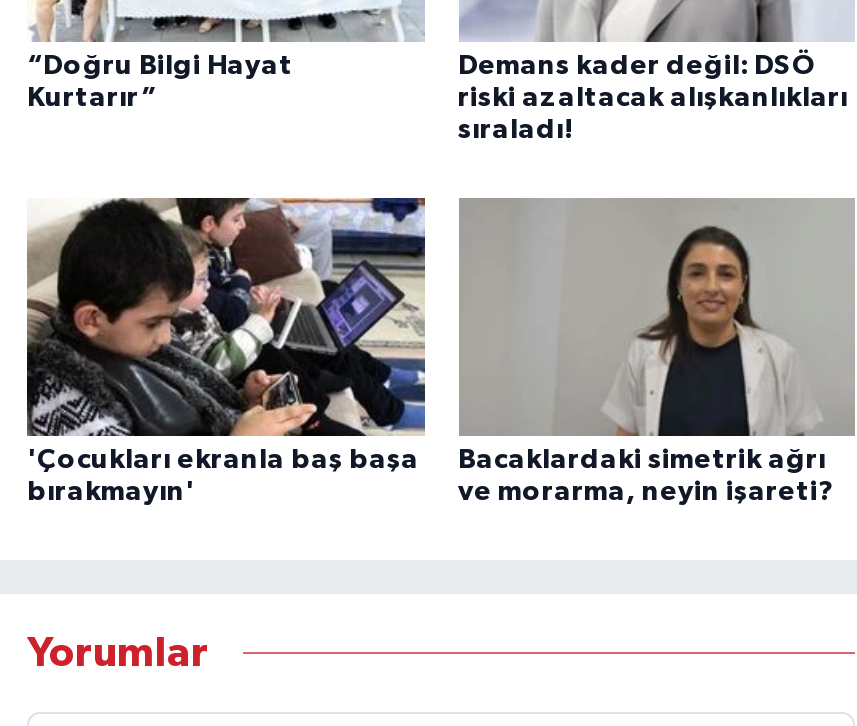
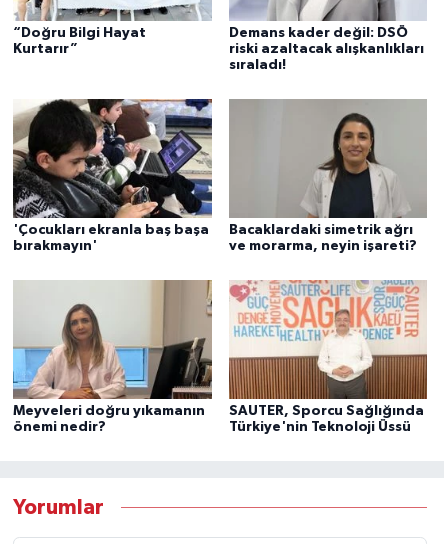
none -> [12,280,212,434] [image] | Meyveleri doğru yıkamanın | önemi nedir?
none -> [228,280,427,434] [image] | SAUTER, Sporcu Sağlığında | Türkiye'nin Teknoloji Üssü

